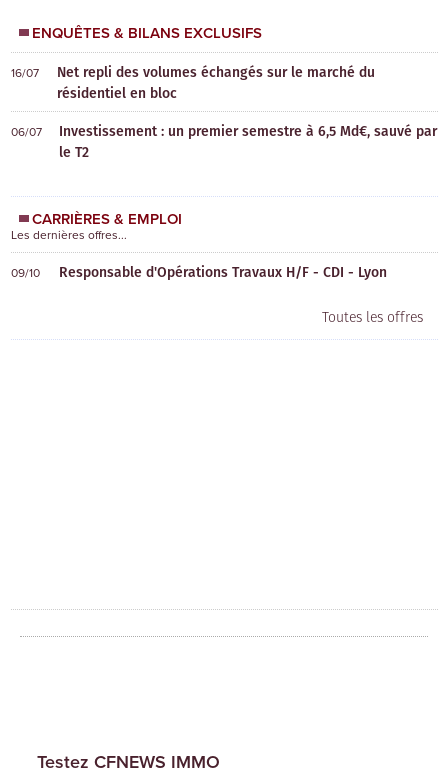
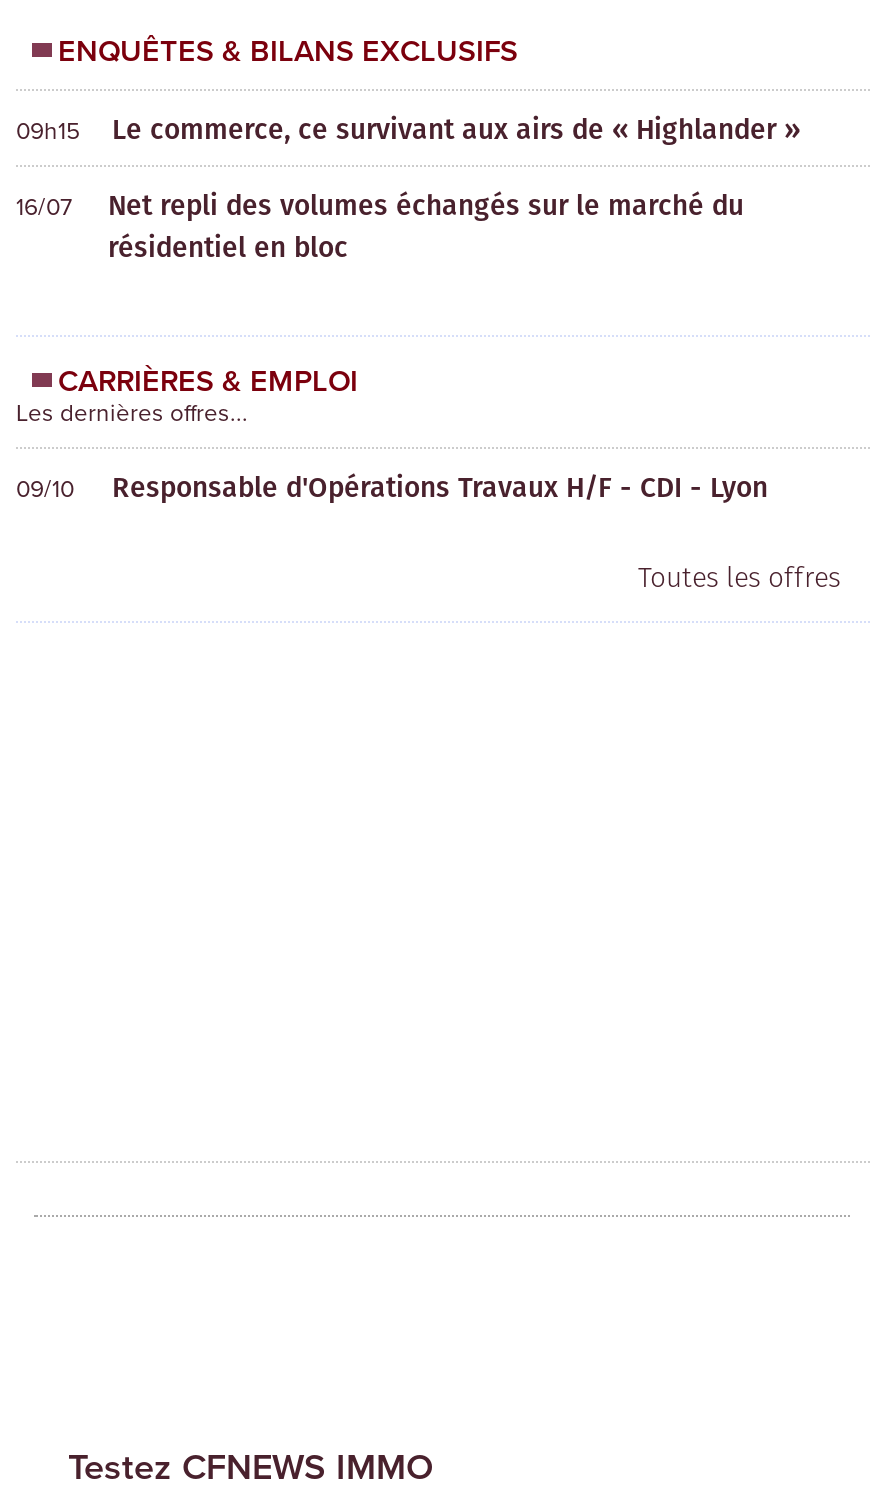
none -> [16,106,800,148] 09h15 | Le commerce, ce survivant aux airs de « Highlander »
moved [11,61,375,103] -> [16,182,744,266]: 16/07 | Net repli des volumes échangés sur le marché du | résidentiel en bloc
[11,120,437,162] 06/07 | Investissement : un premier semestre à 6,5 Md€, sauvé par | le T2 -> none

